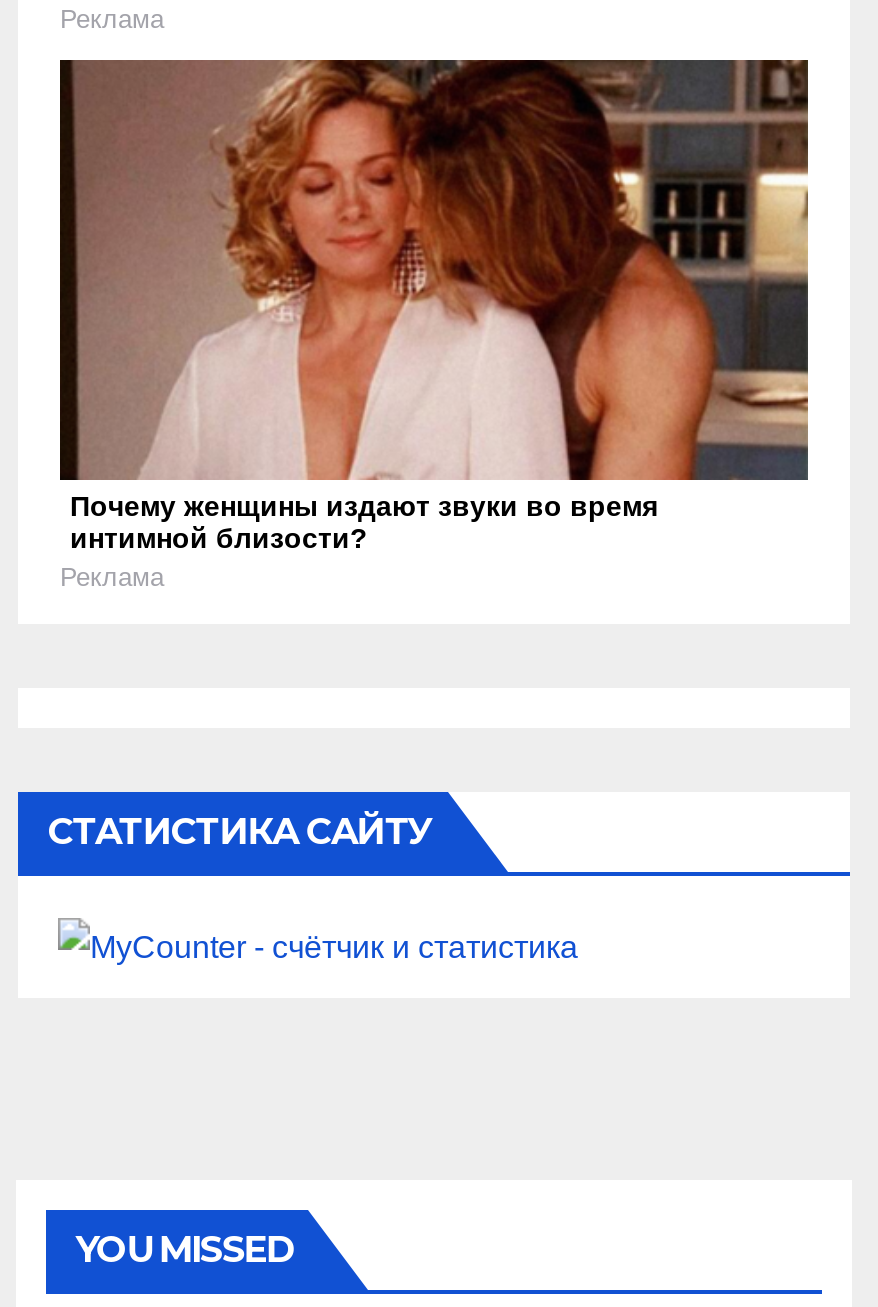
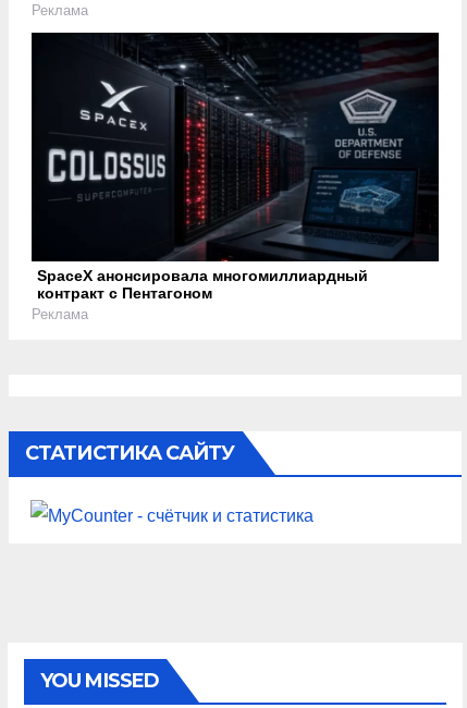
[62,58,810,555] [image] | Почему женщины издают звуки во время | интимной близости? -> [34,32,440,302] [image] | SpaceX анонсировала многомиллиардный | контракт с Пентагоном

